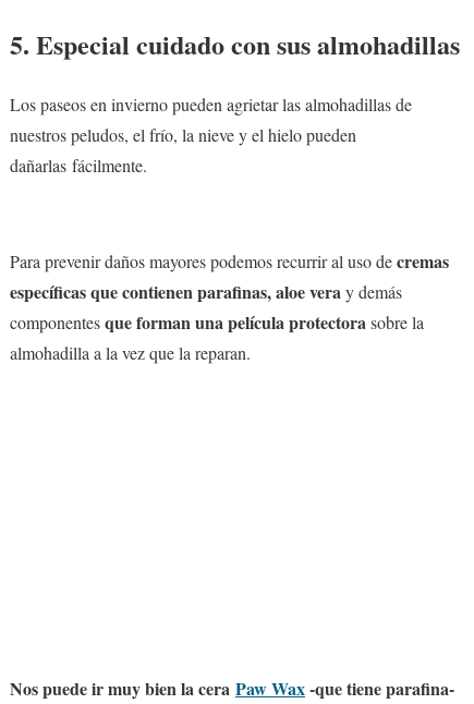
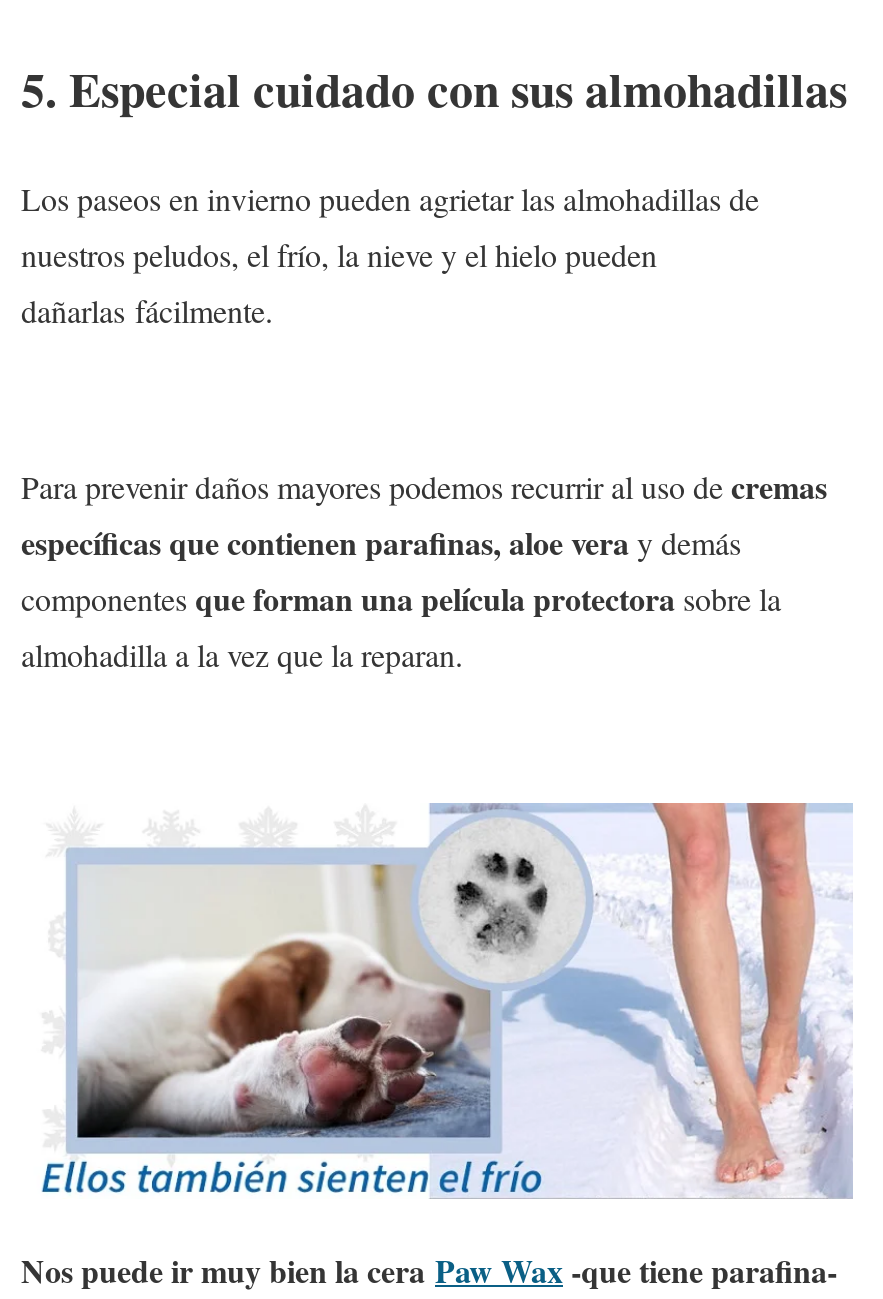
none -> [41,801,853,1199] [image]

